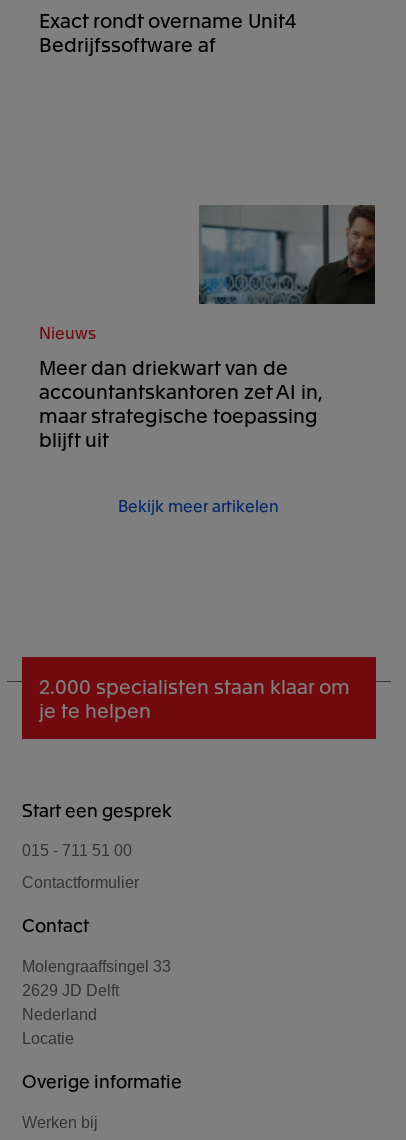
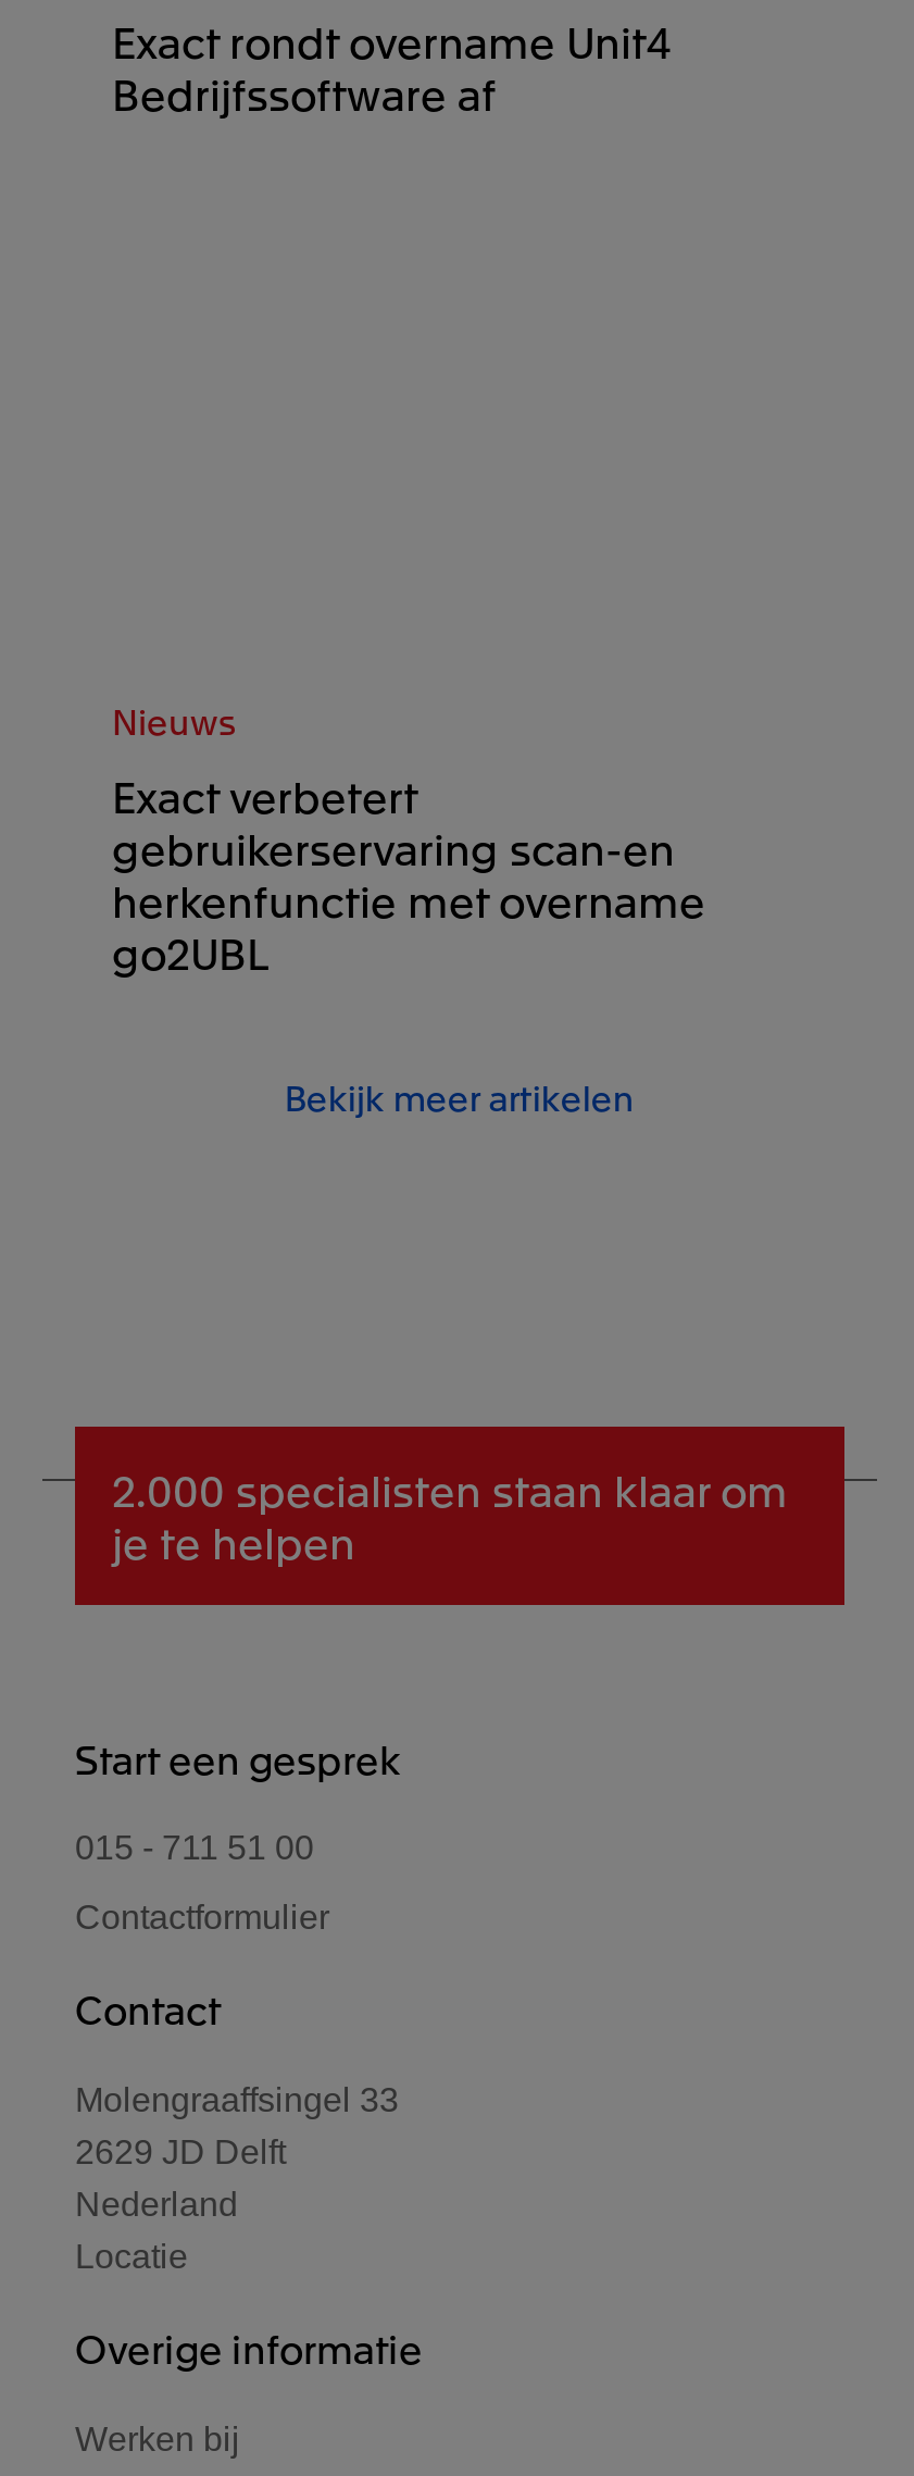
[198,204,376,305] [image] -> none
[39,353,322,452] Meer dan driekwart van de | accountantskantoren zet AI in, | maar strategische toepassing | blijft uit -> [112,765,705,980] Exact verbetert | gebruikerservaring scan-en | herkenfunctie met overname | go2UBL

